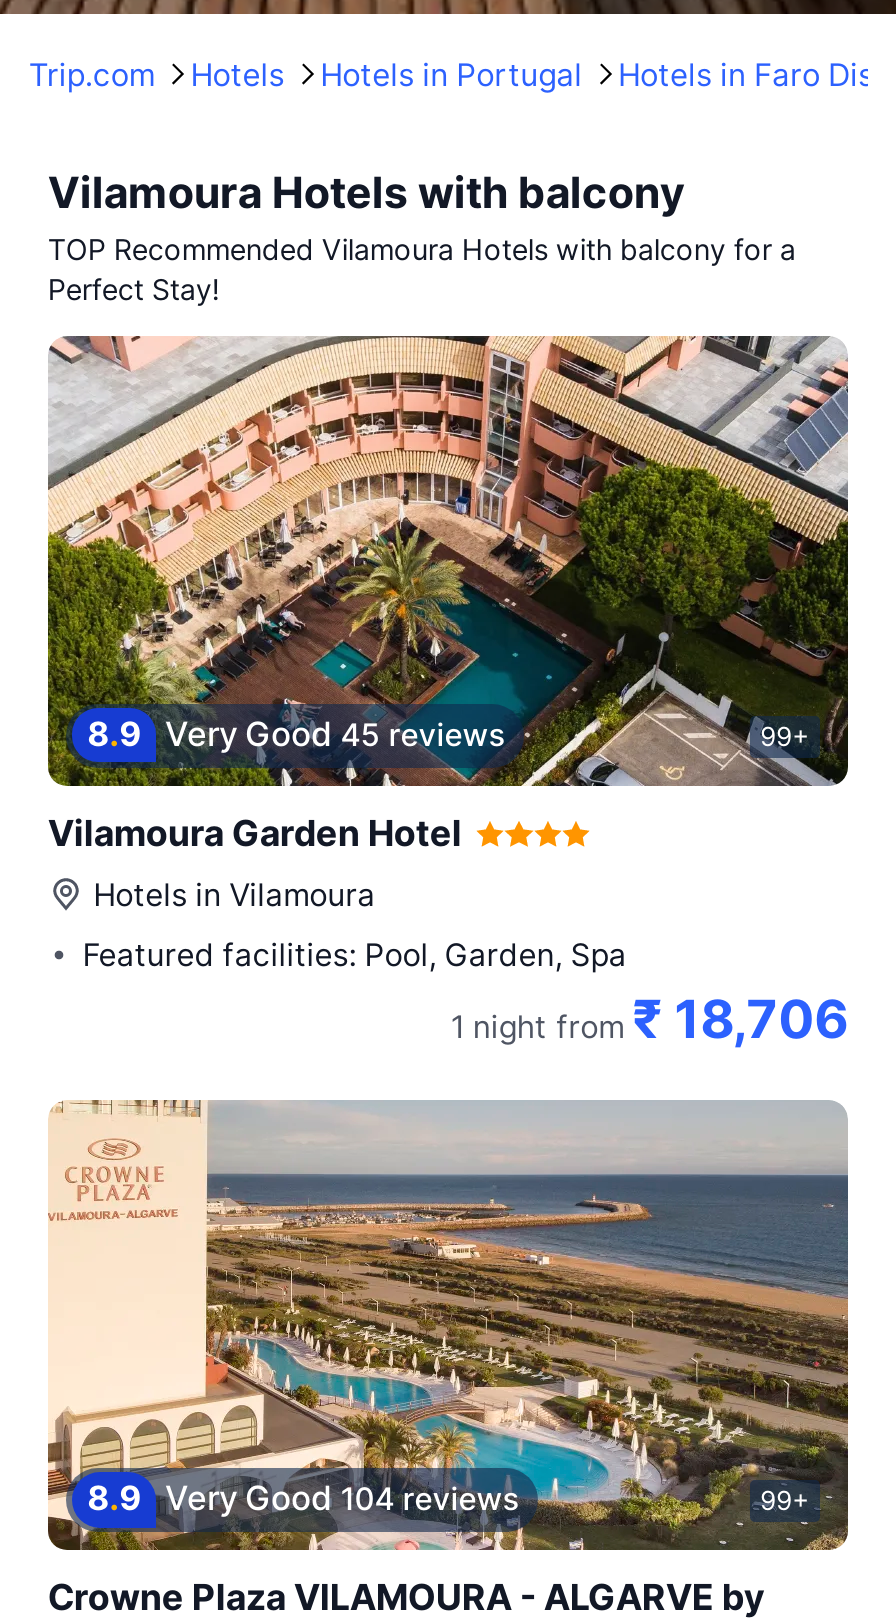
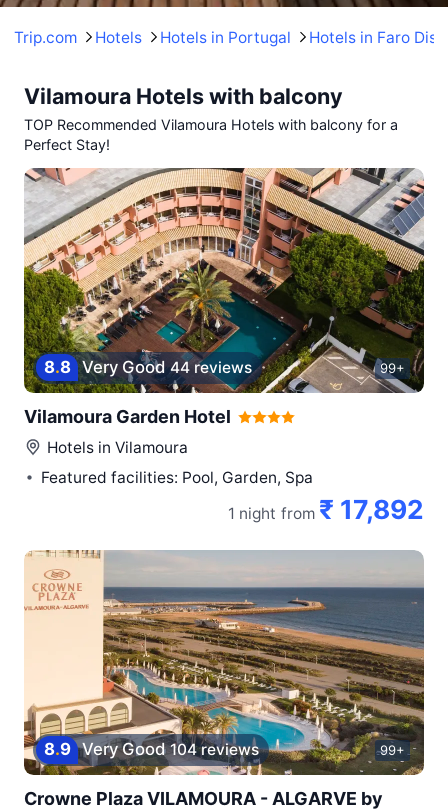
[87,714,504,754] 8.9 Very Good 45 reviews -> [44,357,252,377] 8.8 Very Good 44 reviews
[451,989,848,1051] 1 night from ₹ 18,706 -> [228,494,424,525] 1 night from ₹ 17,892

